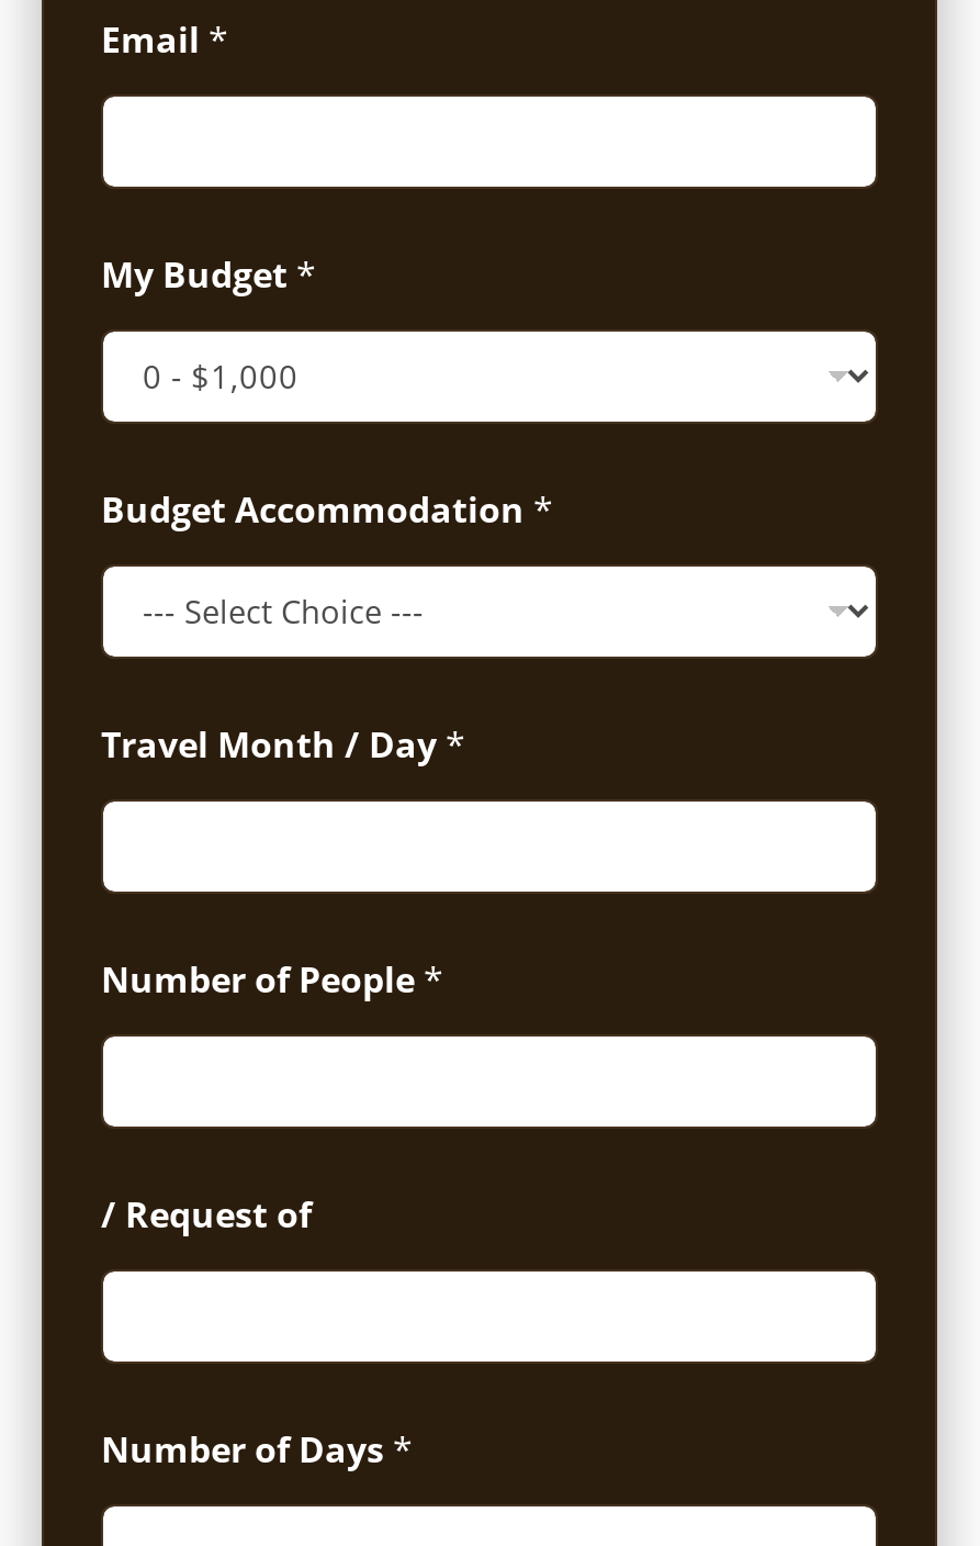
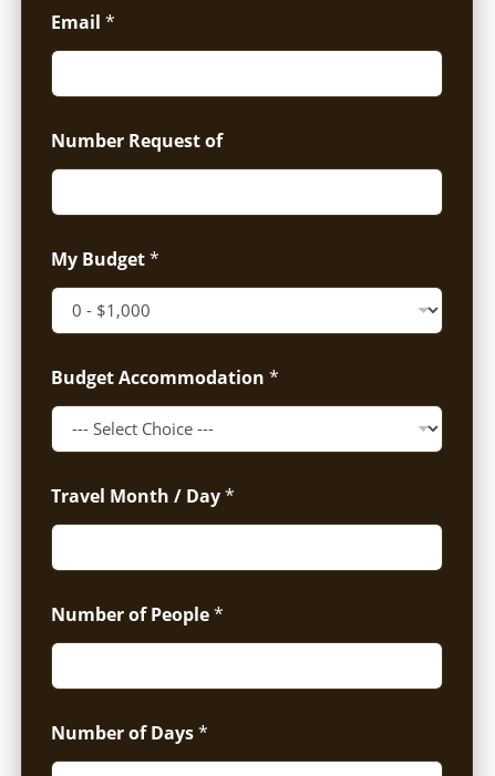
none -> [51,128,223,152] Number Request of
moved [101,250,553,1003] -> [51,247,279,626]: My Budget * | Budget Accommodation * | Travel Month / Day * | Number of People *
[101,1190,312,1238] / Request of -> none

